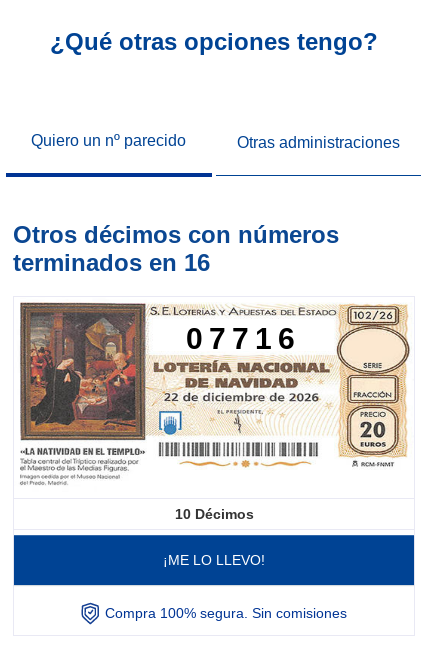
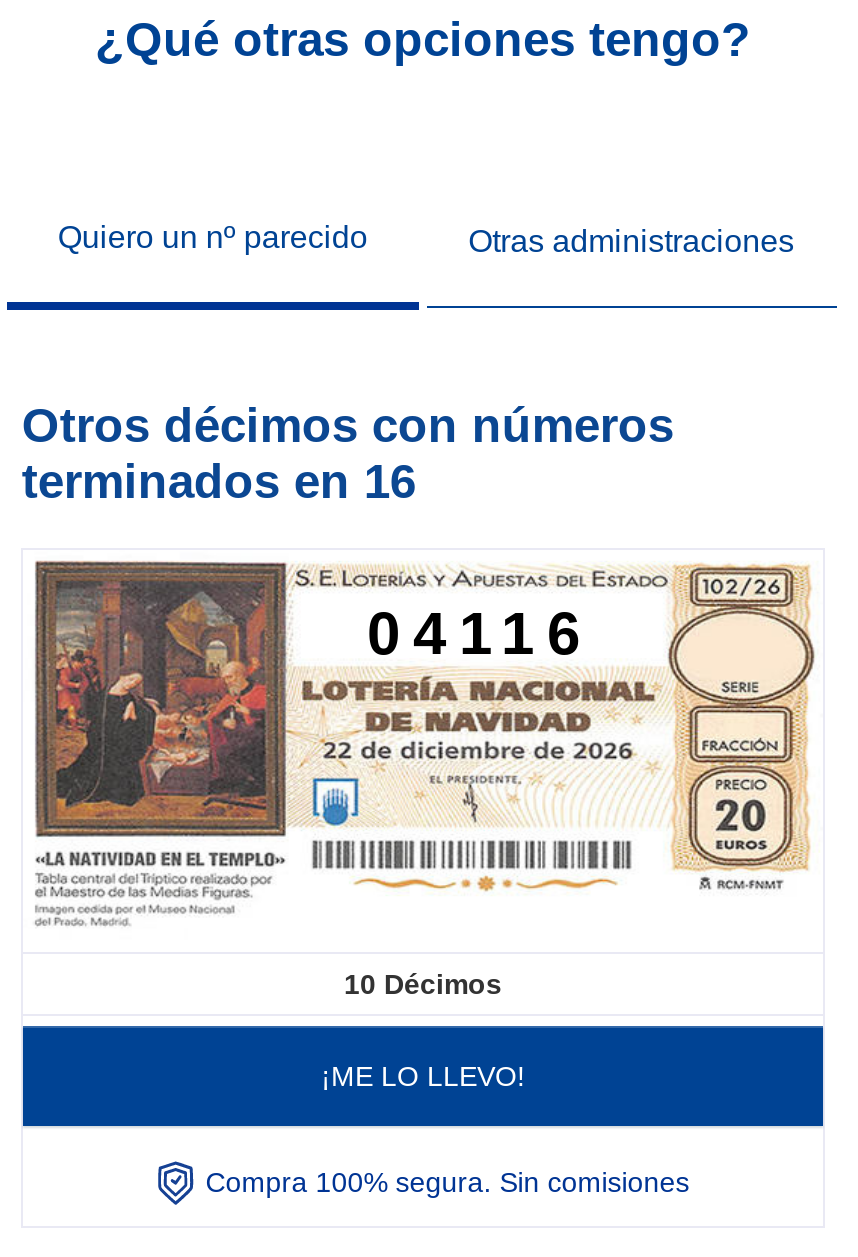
[186,322,301,355] 07716 -> [367,600,593,666] 04116

